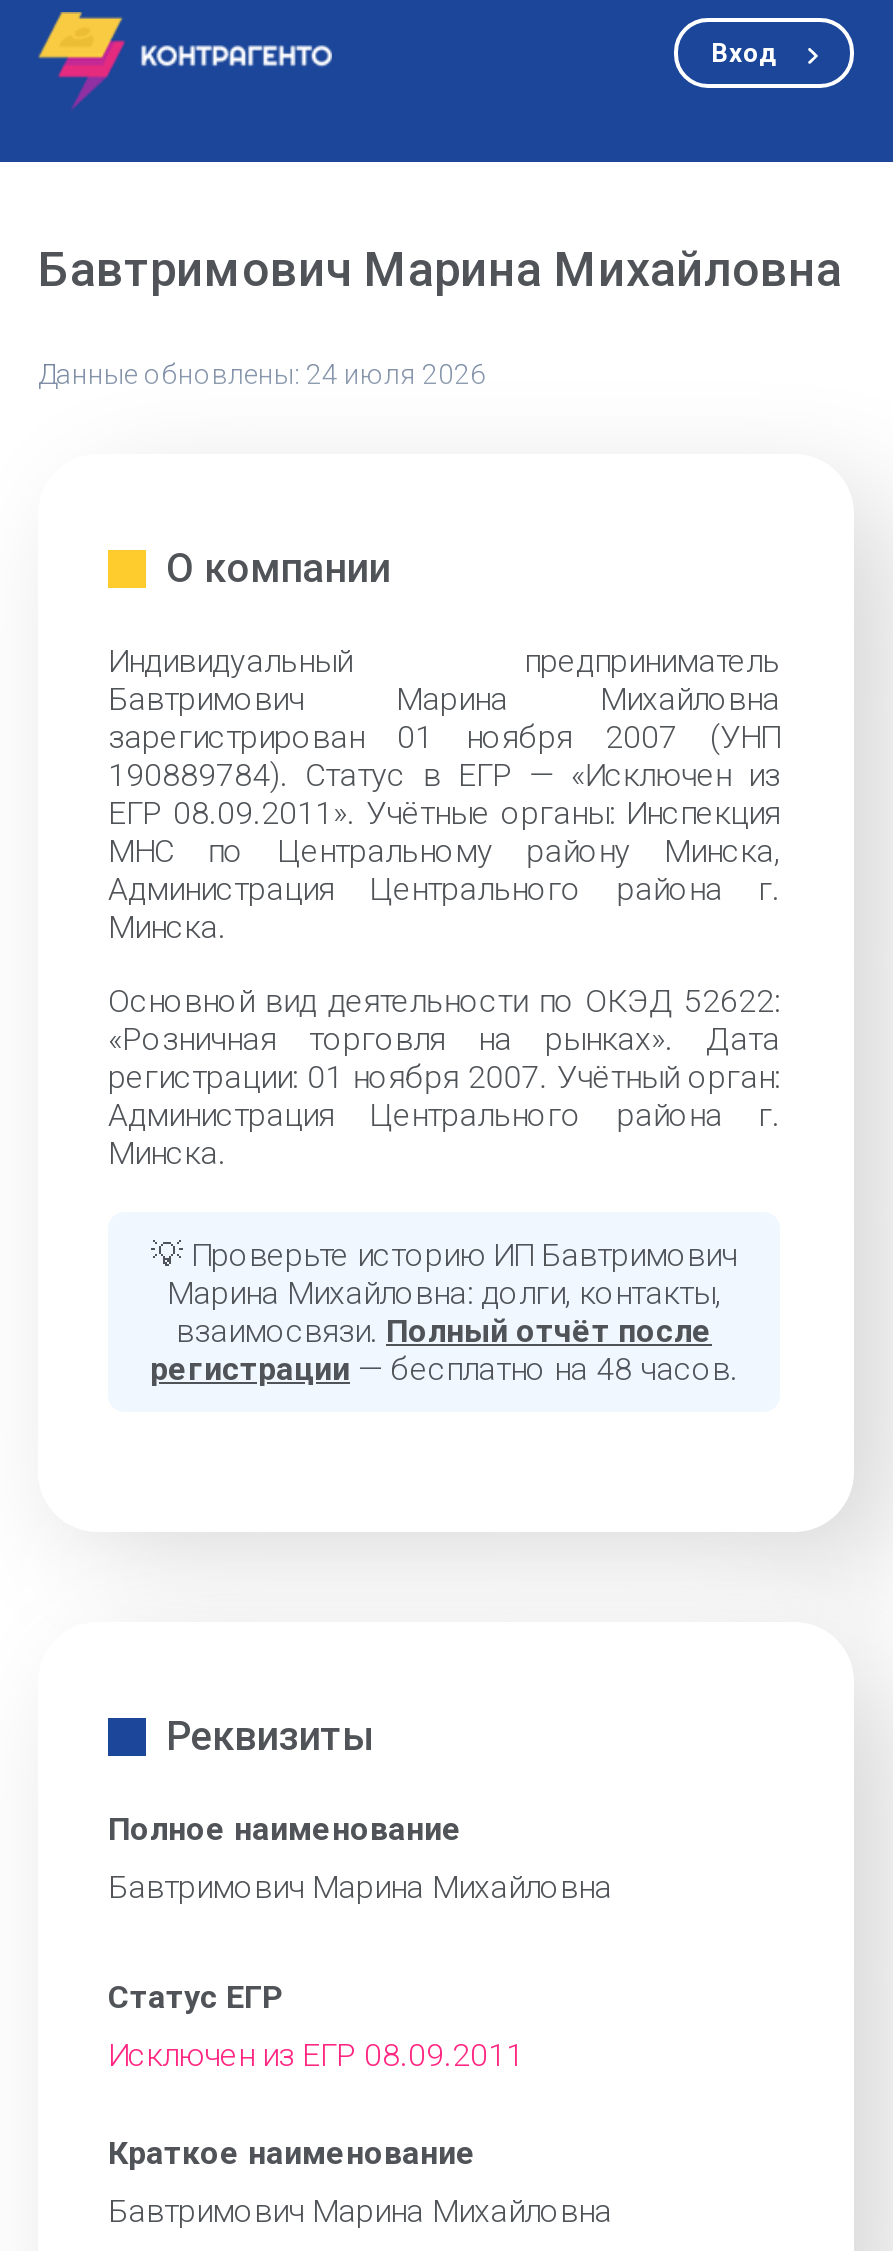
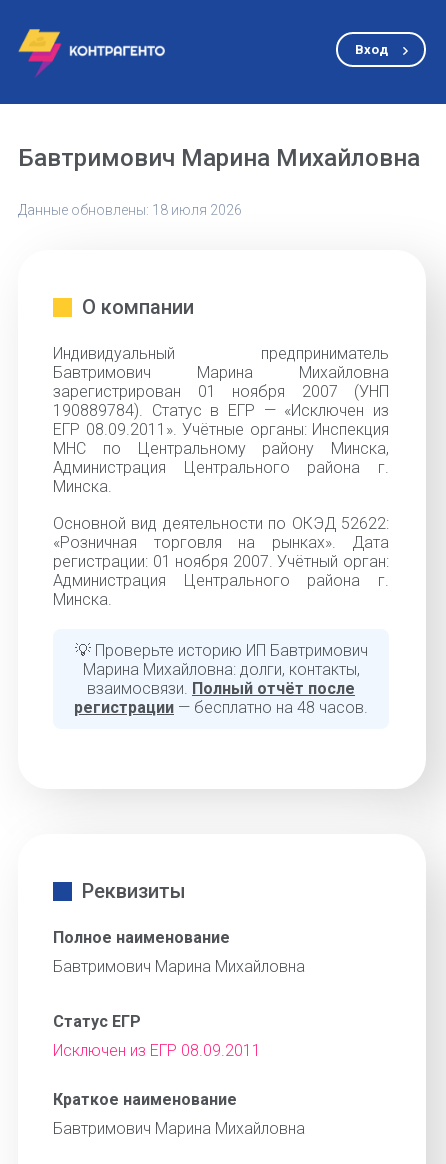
[38,358,486,390] Данные обновлены: 24 июля 2026 -> [18,202,242,218] Данные обновлены: 18 июля 2026

